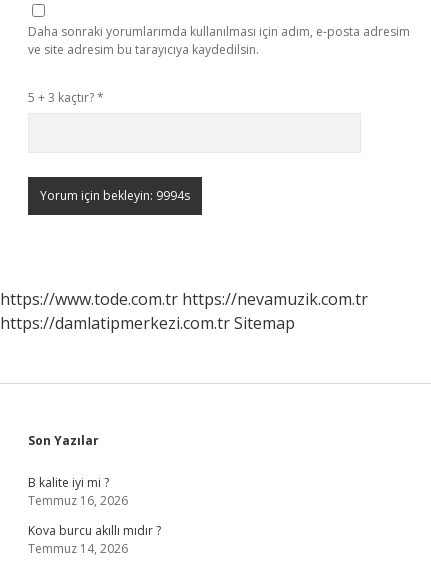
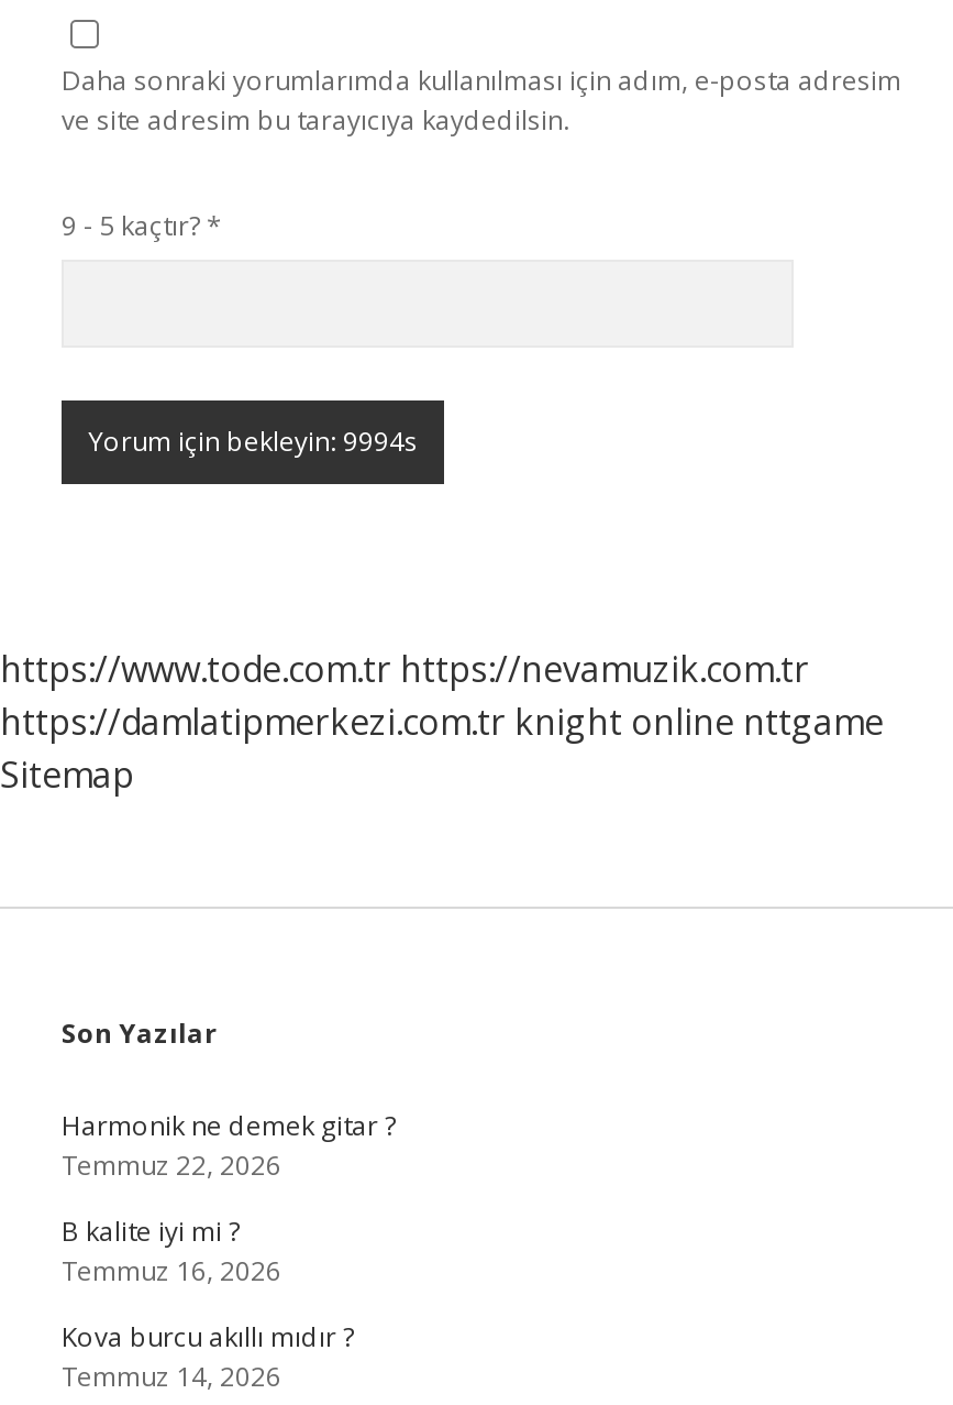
[28,89,104,106] 5 + 3 kaçtır? * -> [62,207,222,244] 9 - 5 kaçtır? *
[0,312,295,334] https://damlatipmerkezi.com.tr Sitemap -> [0,698,884,799] https://damlatipmerkezi.com.tr knight online nttgame | Sitemap
none -> [62,1107,396,1184] Harmonik ne demek gitar ? | Temmuz 22, 2026

